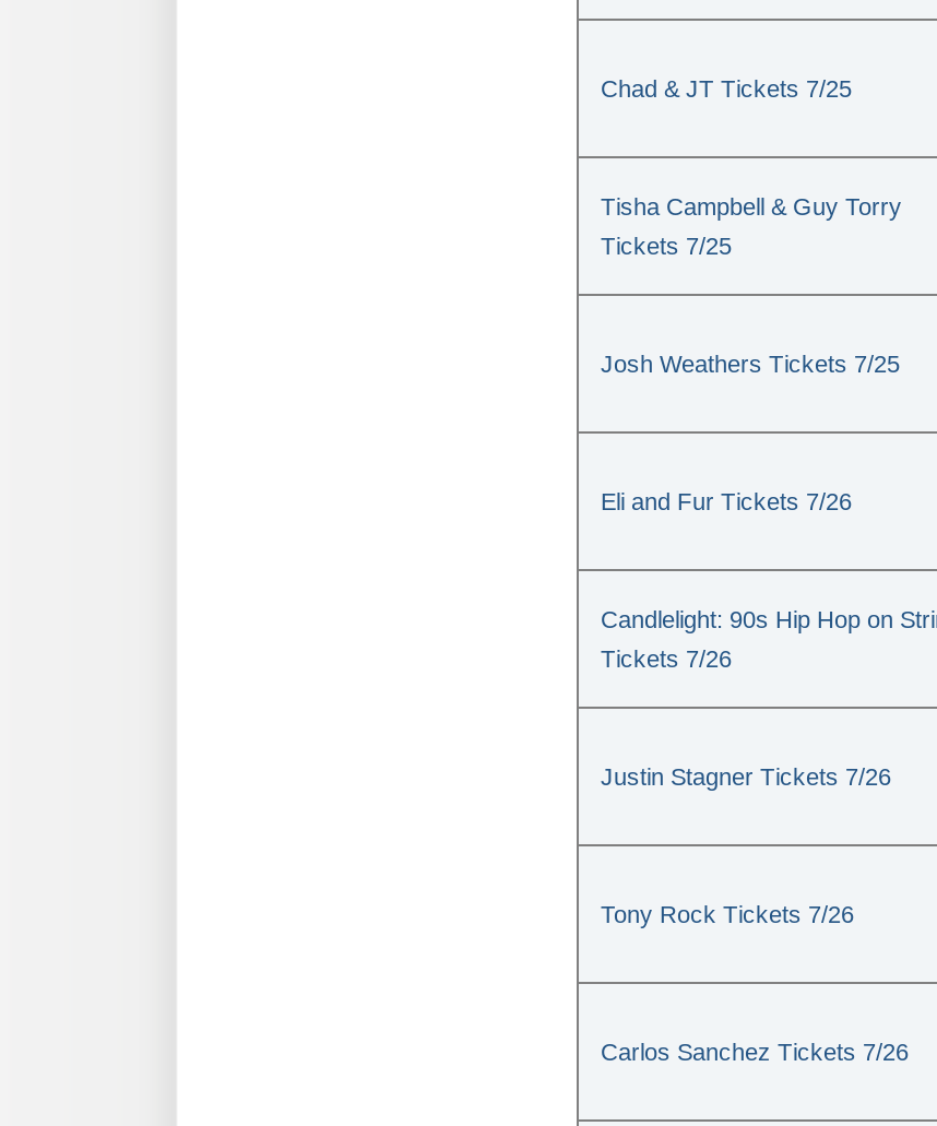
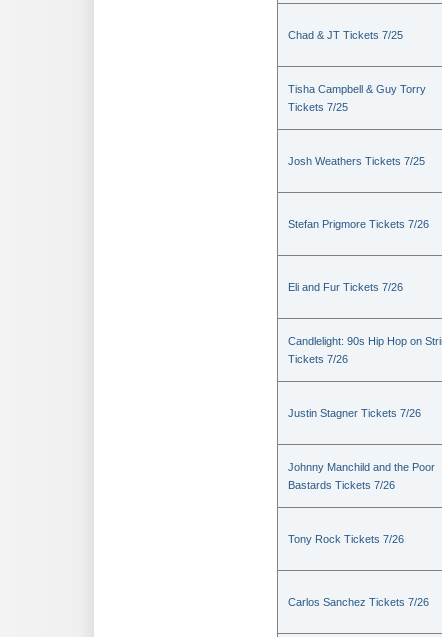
none -> [288,218,429,230] Stefan Prigmore Tickets 7/26
none -> [288,461,435,491] Johnny Manchild and the Poor | Bastards Tickets 7/26

